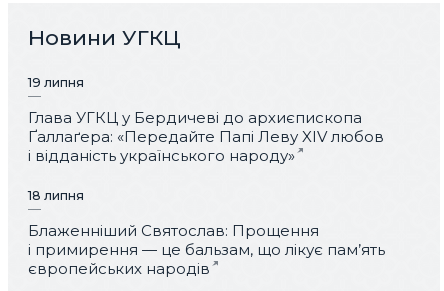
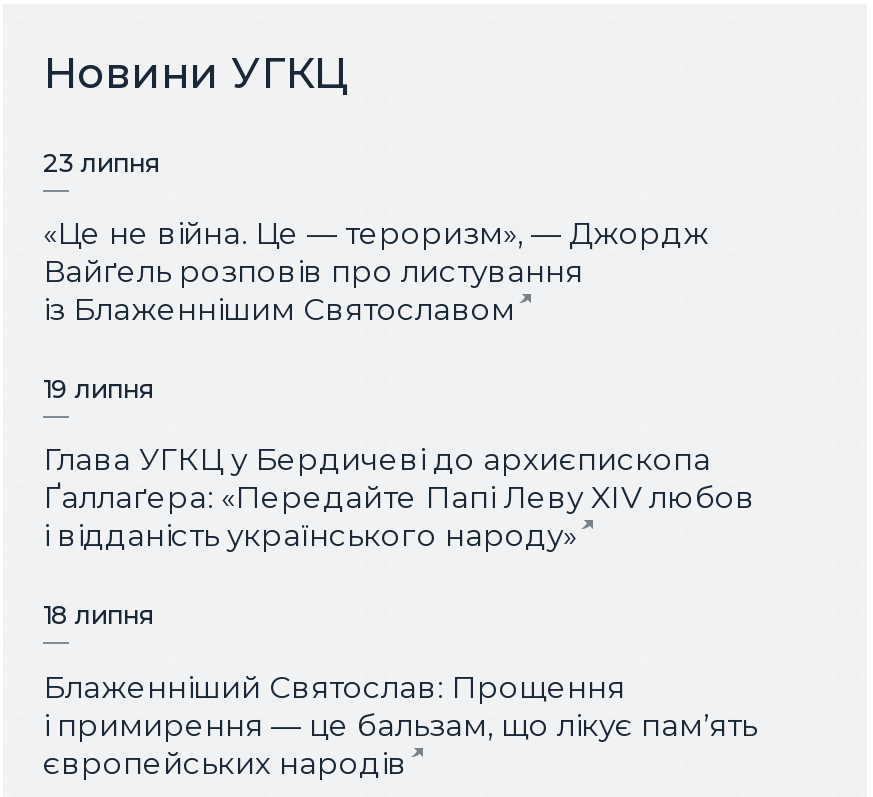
none -> [43,148,709,328] 23 липня | «Це не війна. Це — тероризм», — Джордж | Вайґель розповів про листування | із Блаженнішим Святославом

